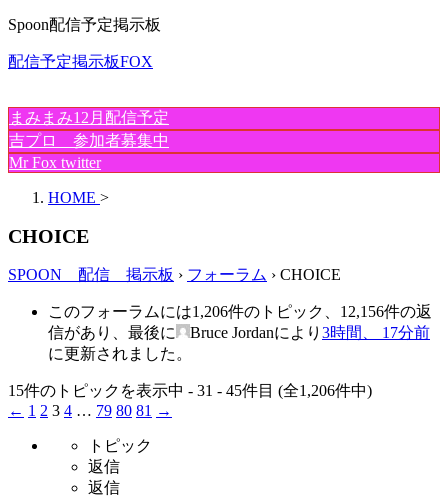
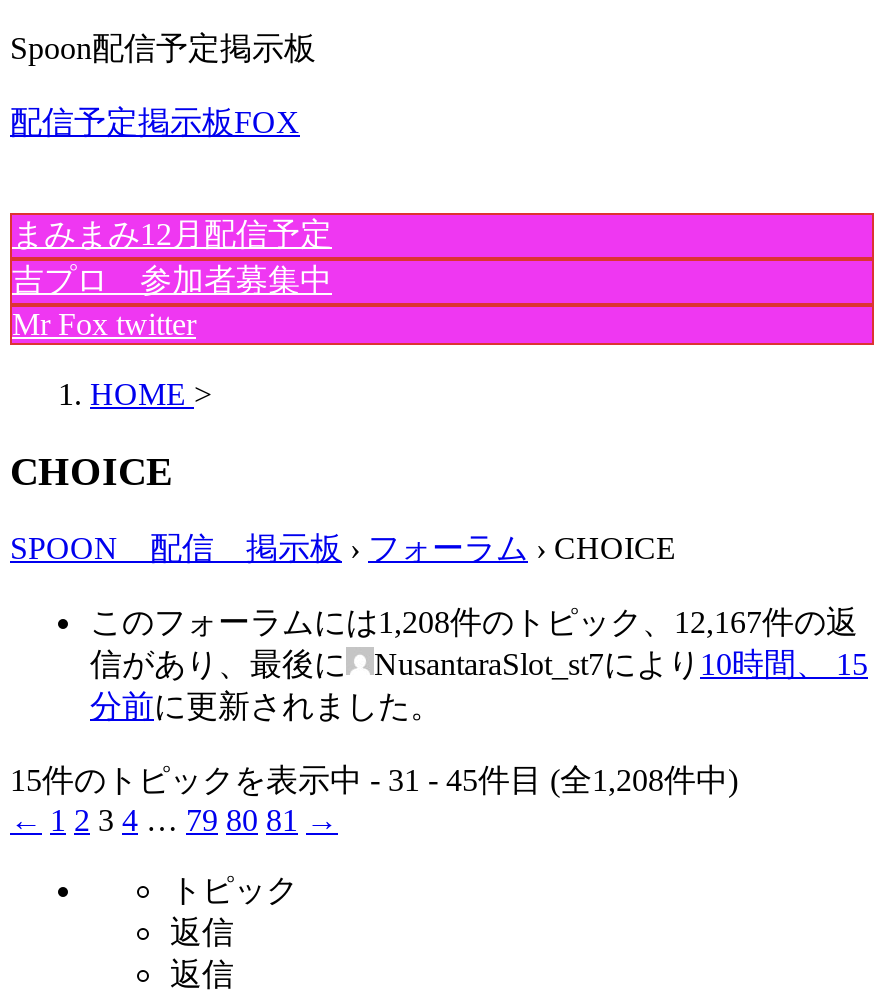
[48,303,432,320] このフォーラムには1,206件のトピック、12,156件の返 -> [90,605,858,639] このフォーラムには1,208件のトピック、12,167件の返
[48,324,430,362] Bruce Jordanにより3時間、 17分前 | に更新されました。 -> [90,647,868,723] NusantaraSlot_st7により10時間、 15 | 分前に更新されました。
[8,382,372,399] 15件のトピックを表示中 - 31 - 45件目 (全1,206件中) -> [10,763,738,797] 15件のトピックを表示中 - 31 - 45件目 (全1,208件中)

